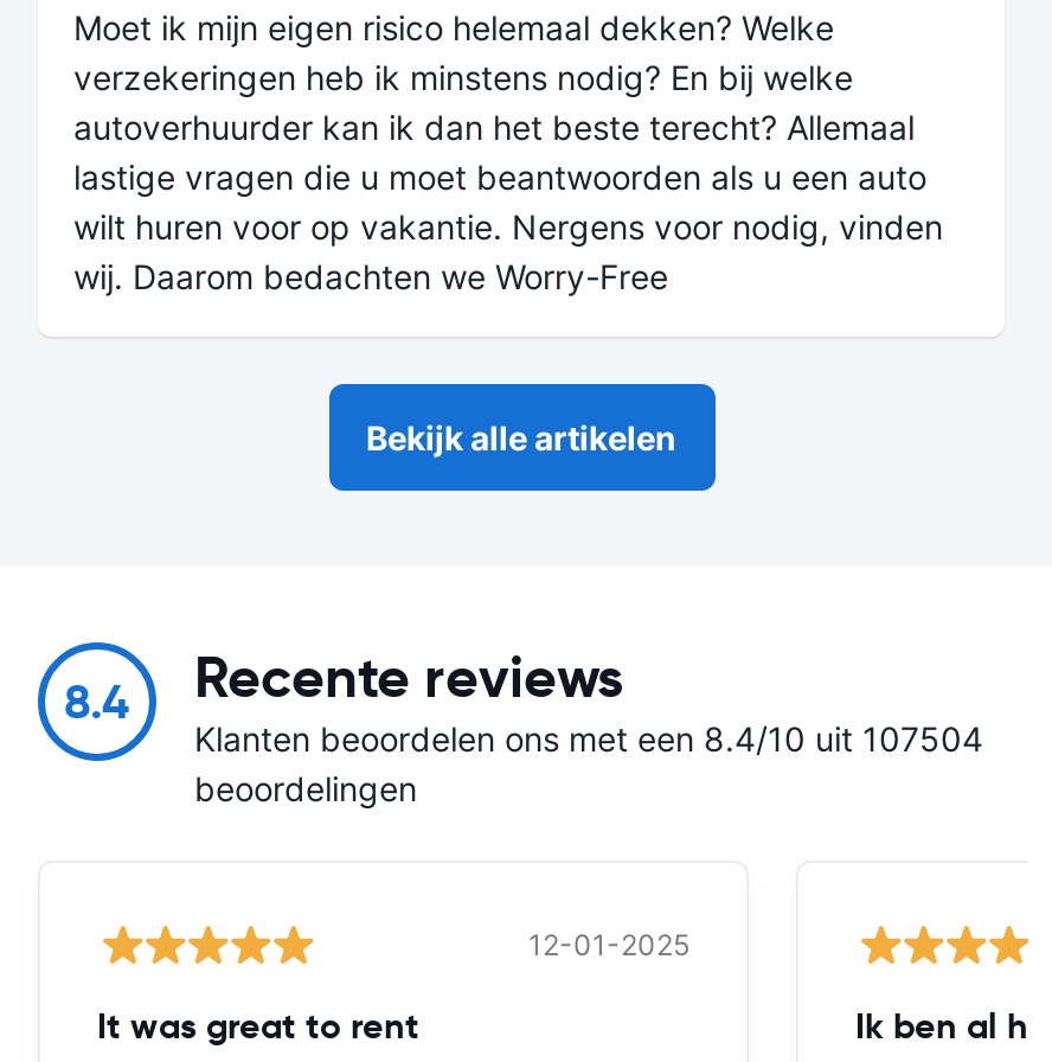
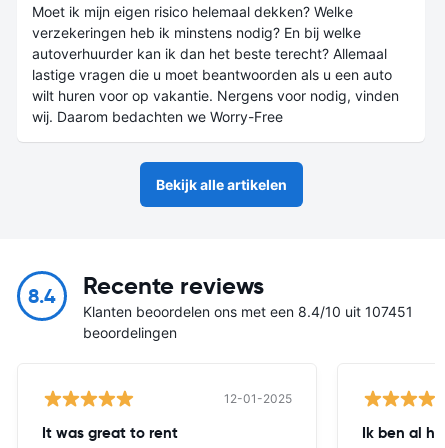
[194,718,983,759] Klanten beoordelen ons met een 8.4/10 uit 107504 -> [83,303,413,320] Klanten beoordelen ons met een 8.4/10 uit 107451

